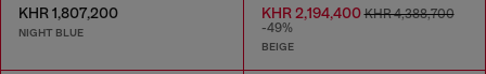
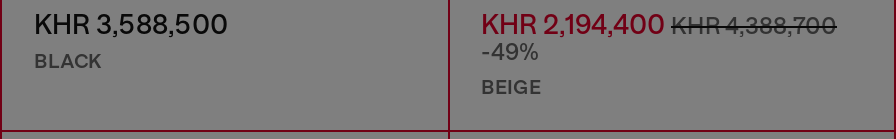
[18,5,118,39] KHR 1,807,200 | NIGHT BLUE -> [34,9,228,73] KHR 3,588,500 | BLACK

